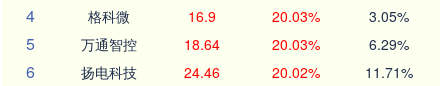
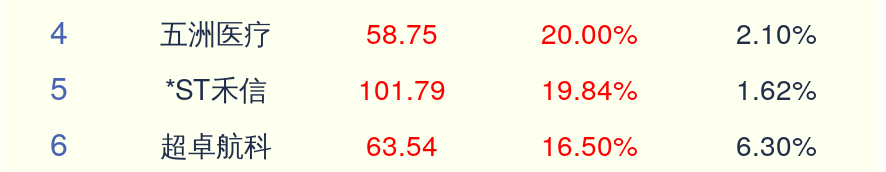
[88,6,409,26] 格科微 | 16.9 | 20.03% | 3.05% -> [160,12,816,52] 五洲医疗 | 58.75 | 20.00% | 2.10%
[81,34,409,54] 万通智控 | 18.64 | 20.03% | 6.29% -> [165,68,816,108] *ST禾信 | 101.79 | 19.84% | 1.62%
[81,62,413,82] 扬电科技 | 24.46 | 20.02% | 11.71% -> [160,124,816,164] 超卓航科 | 63.54 | 16.50% | 6.30%

